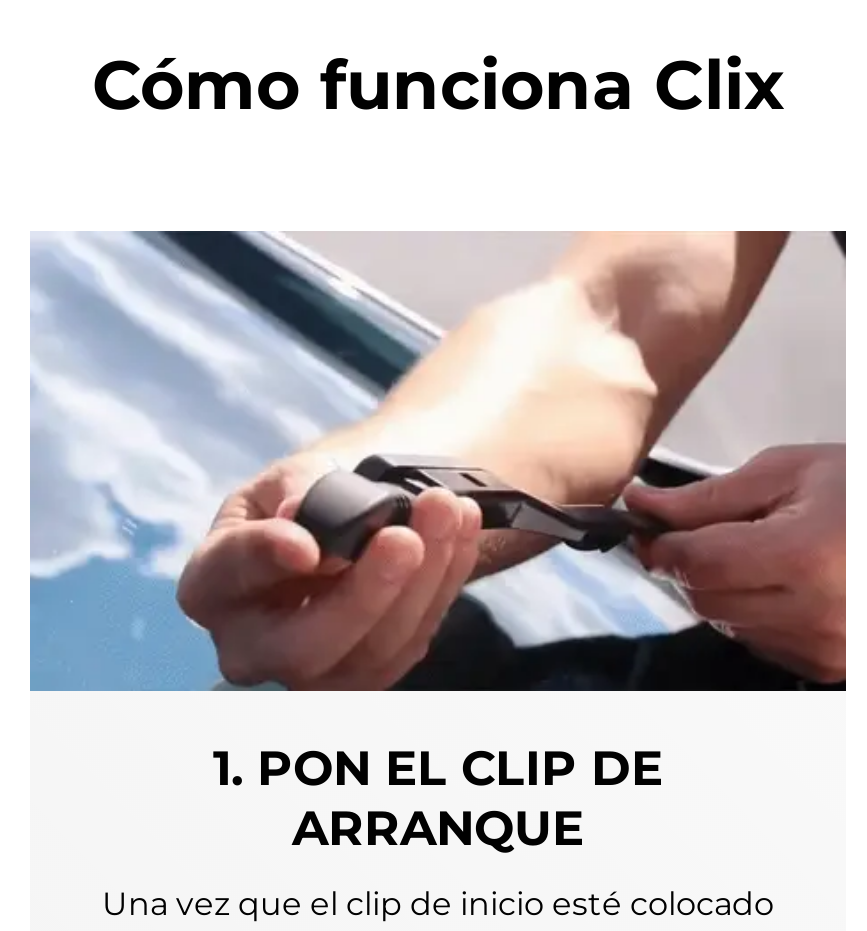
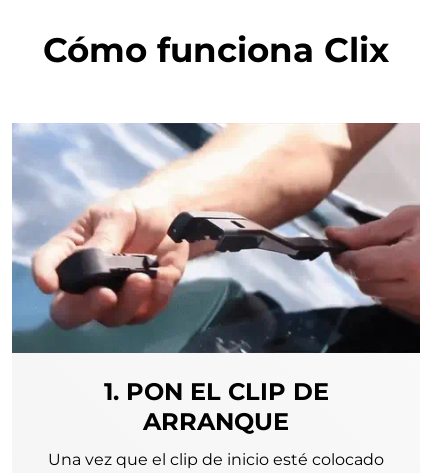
[28,229,848,693] [image] -> [11,122,421,354] [image]

